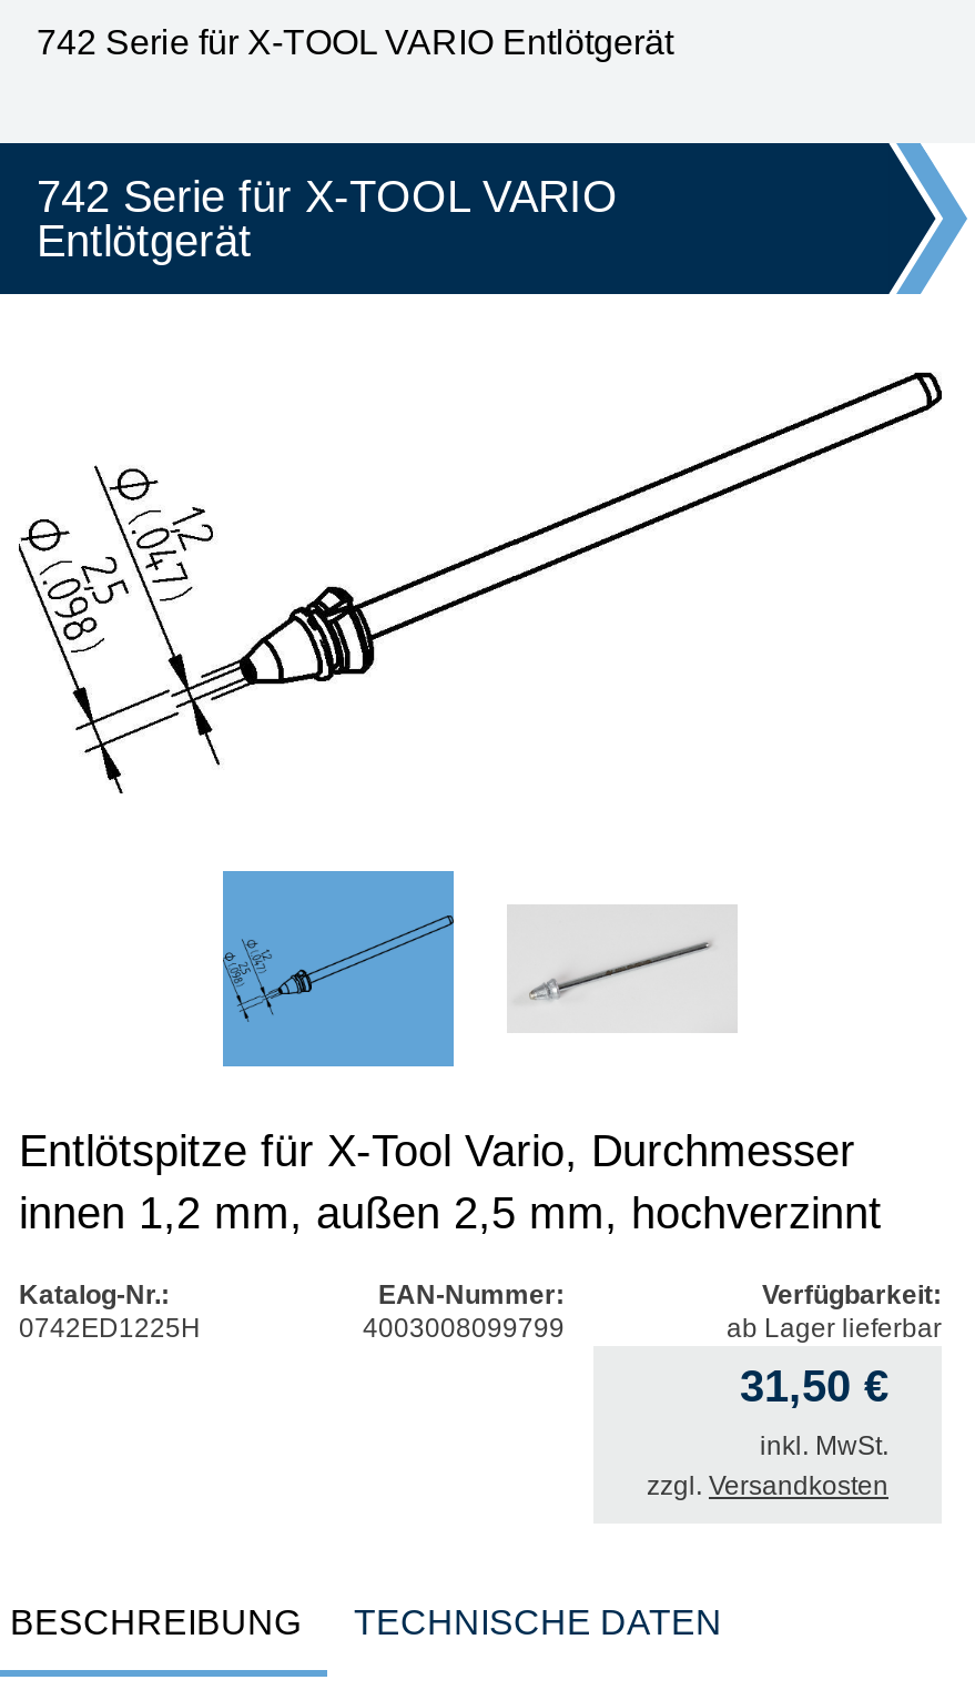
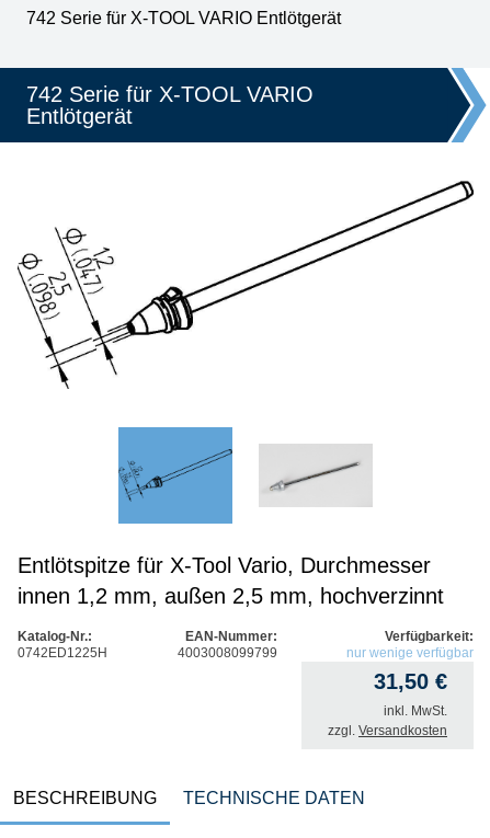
[727,1313,942,1344] ab Lager lieferbar -> [346,645,474,661] nur wenige verfügbar

